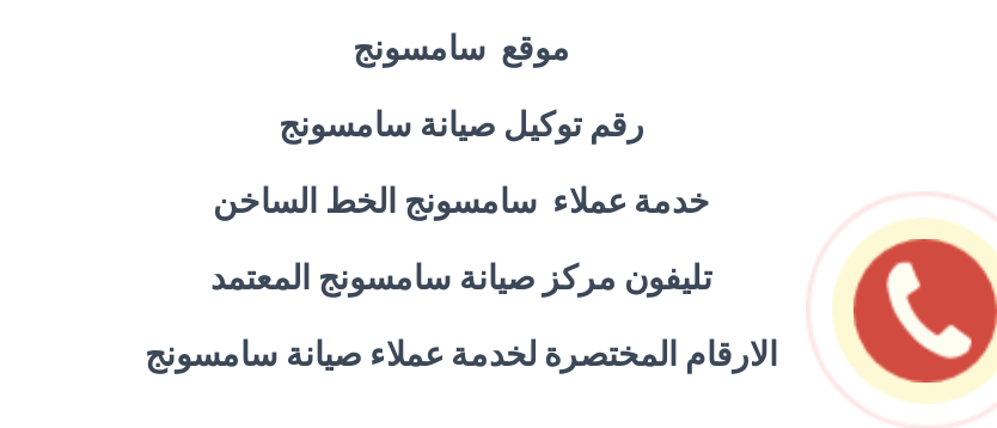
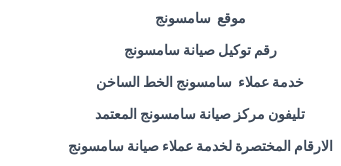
[832,218,990,404] [image] -> none

